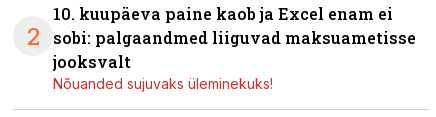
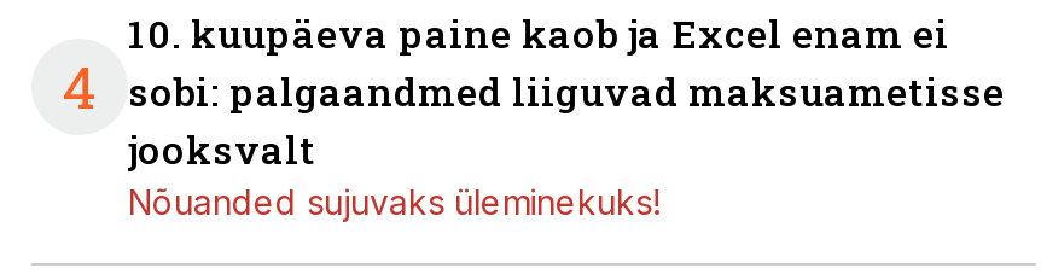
[26,19,416,51] 2 sobi: palgaandmed liiguvad maksuametisse -> [63,47,1005,124] 4 sobi: palgaandmed liiguvad maksuametisse

